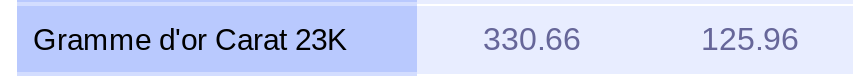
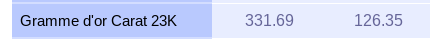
[483,23,581,57] 330.66 -> [245,12,294,29] 331.69
[701,23,799,57] 125.96 -> [354,12,403,29] 126.35

